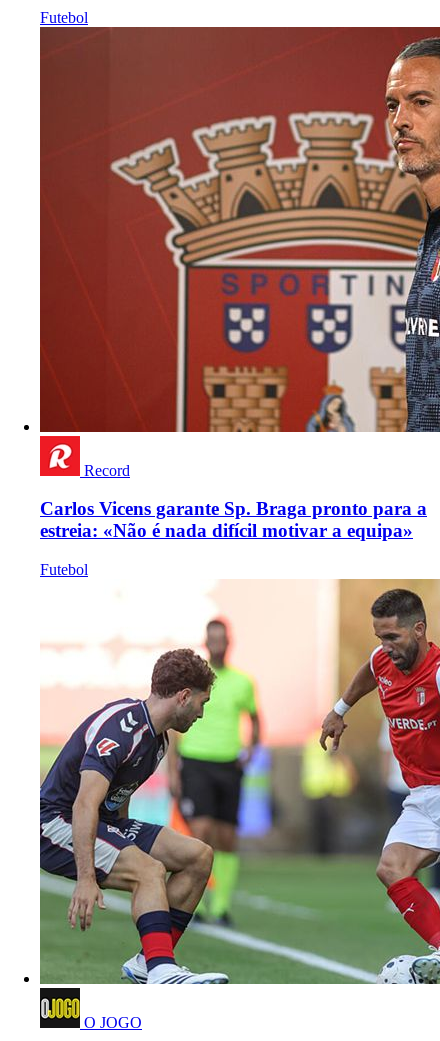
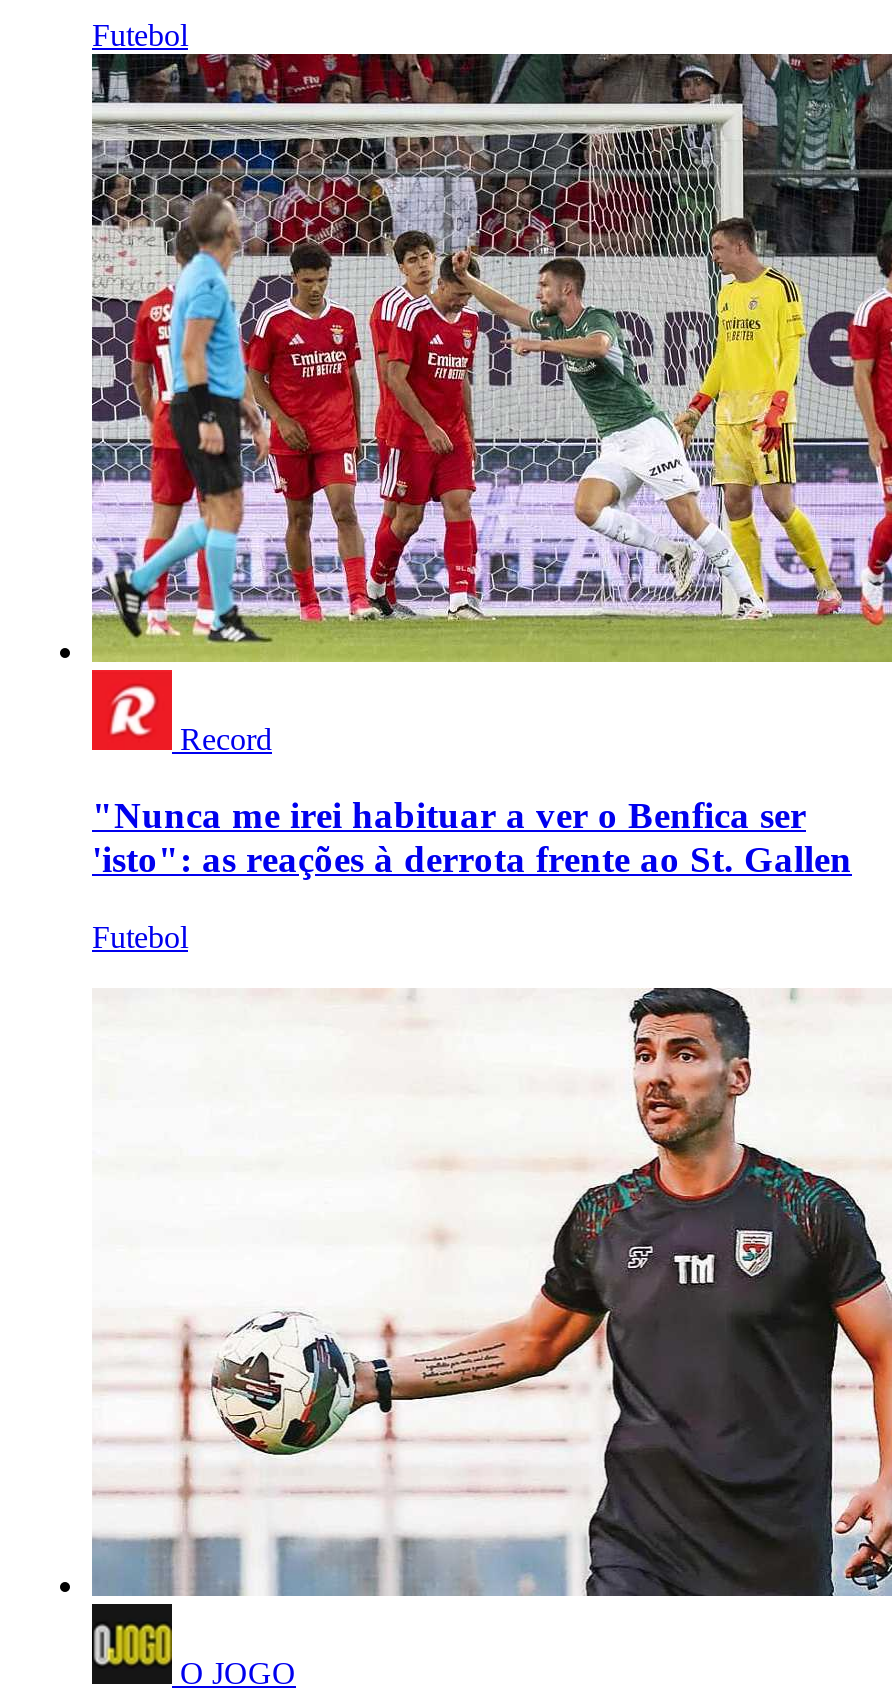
[39,26,437,433] [image] -> [90,52,886,664] [image]
[40,498,427,541] Carlos Vicens garante Sp. Braga pronto para a | estreia: «Não é nada difícil motivar a equipa» -> [92,795,852,881] "Nunca me irei habituar a ver o Benfica ser | 'isto": as reações à derrota frente ao St. Gallen
[39,578,437,985] [image] -> [92,956,886,1598] [image]

